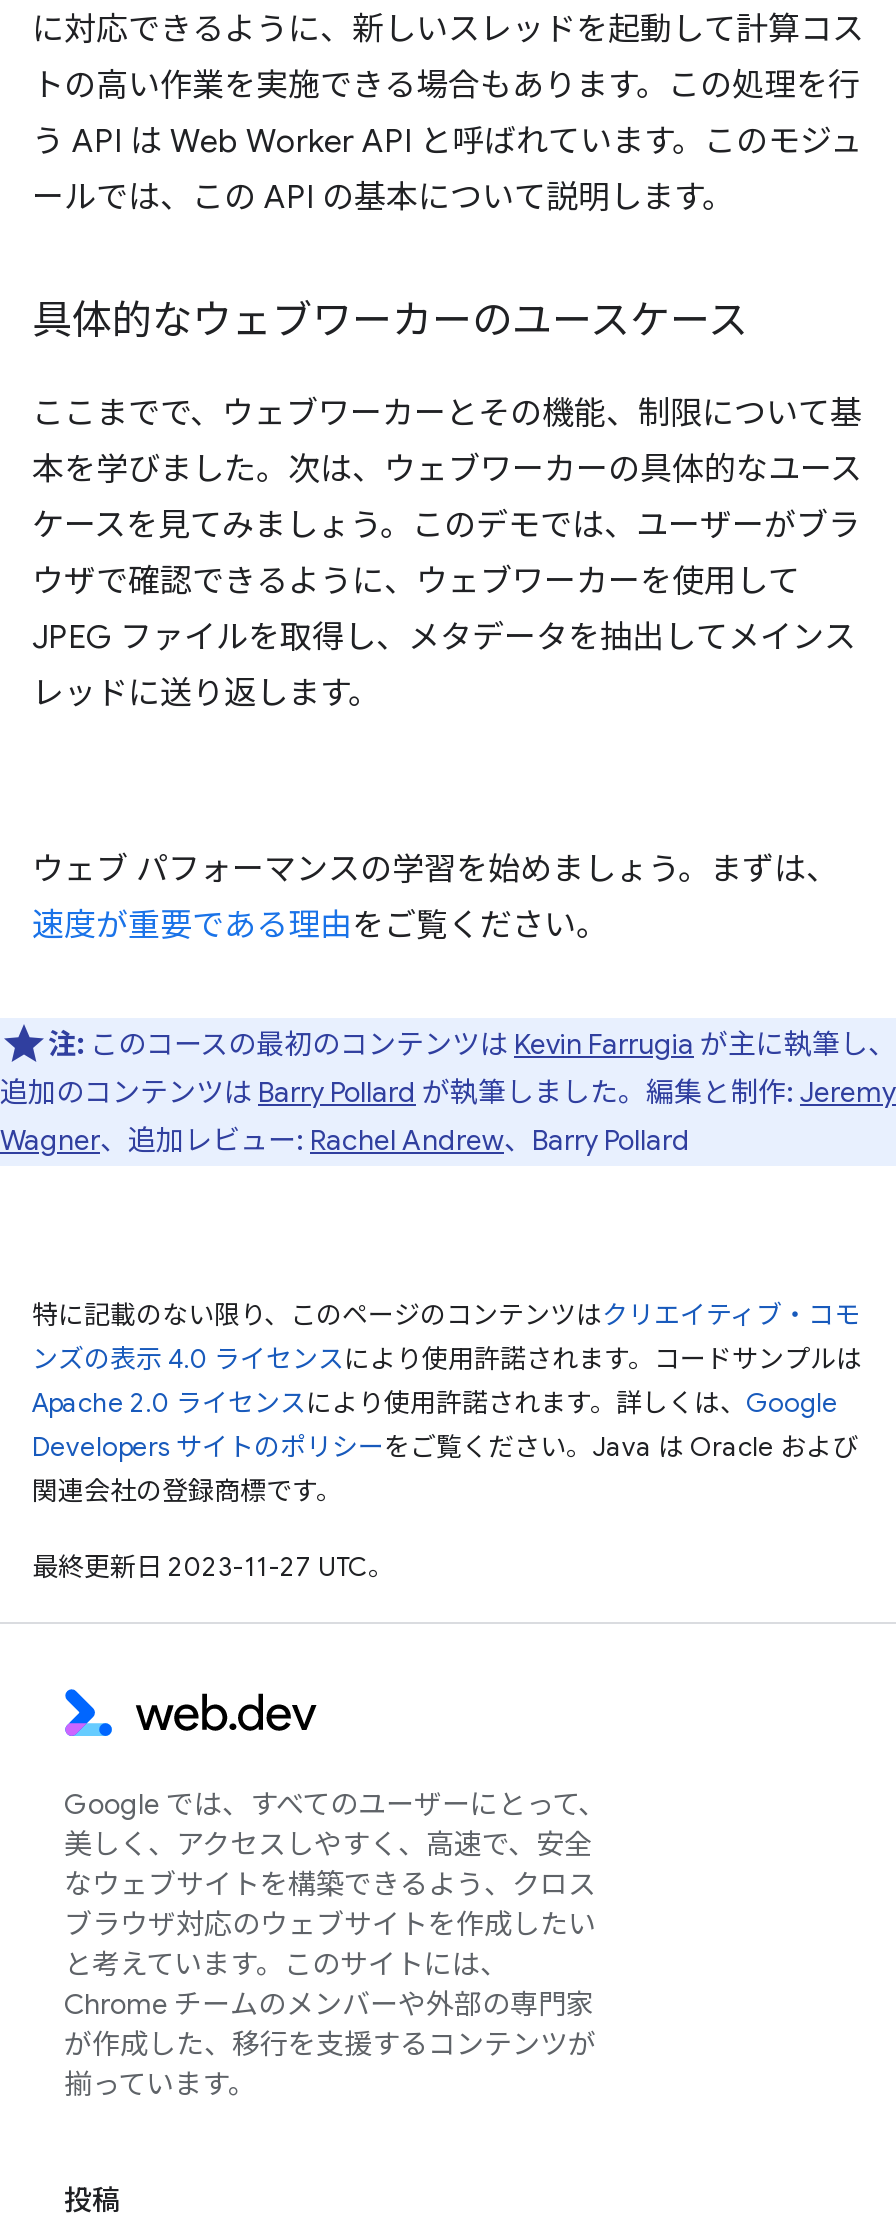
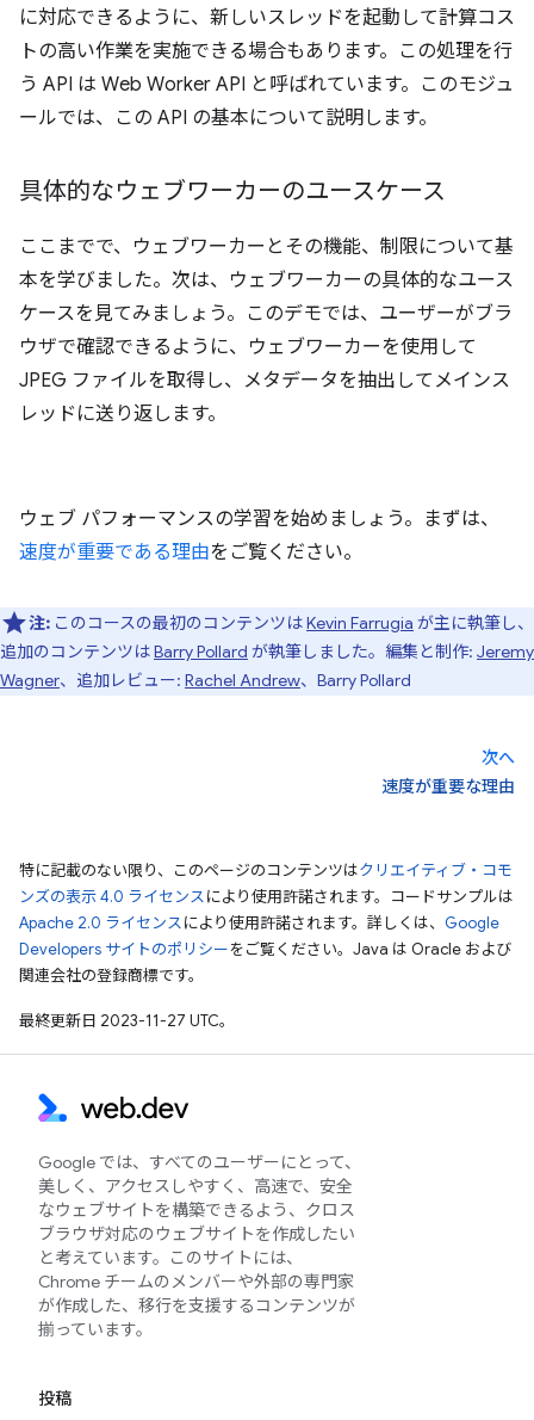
none -> [381,747,515,797] 次へ | 速度が重要な理由

